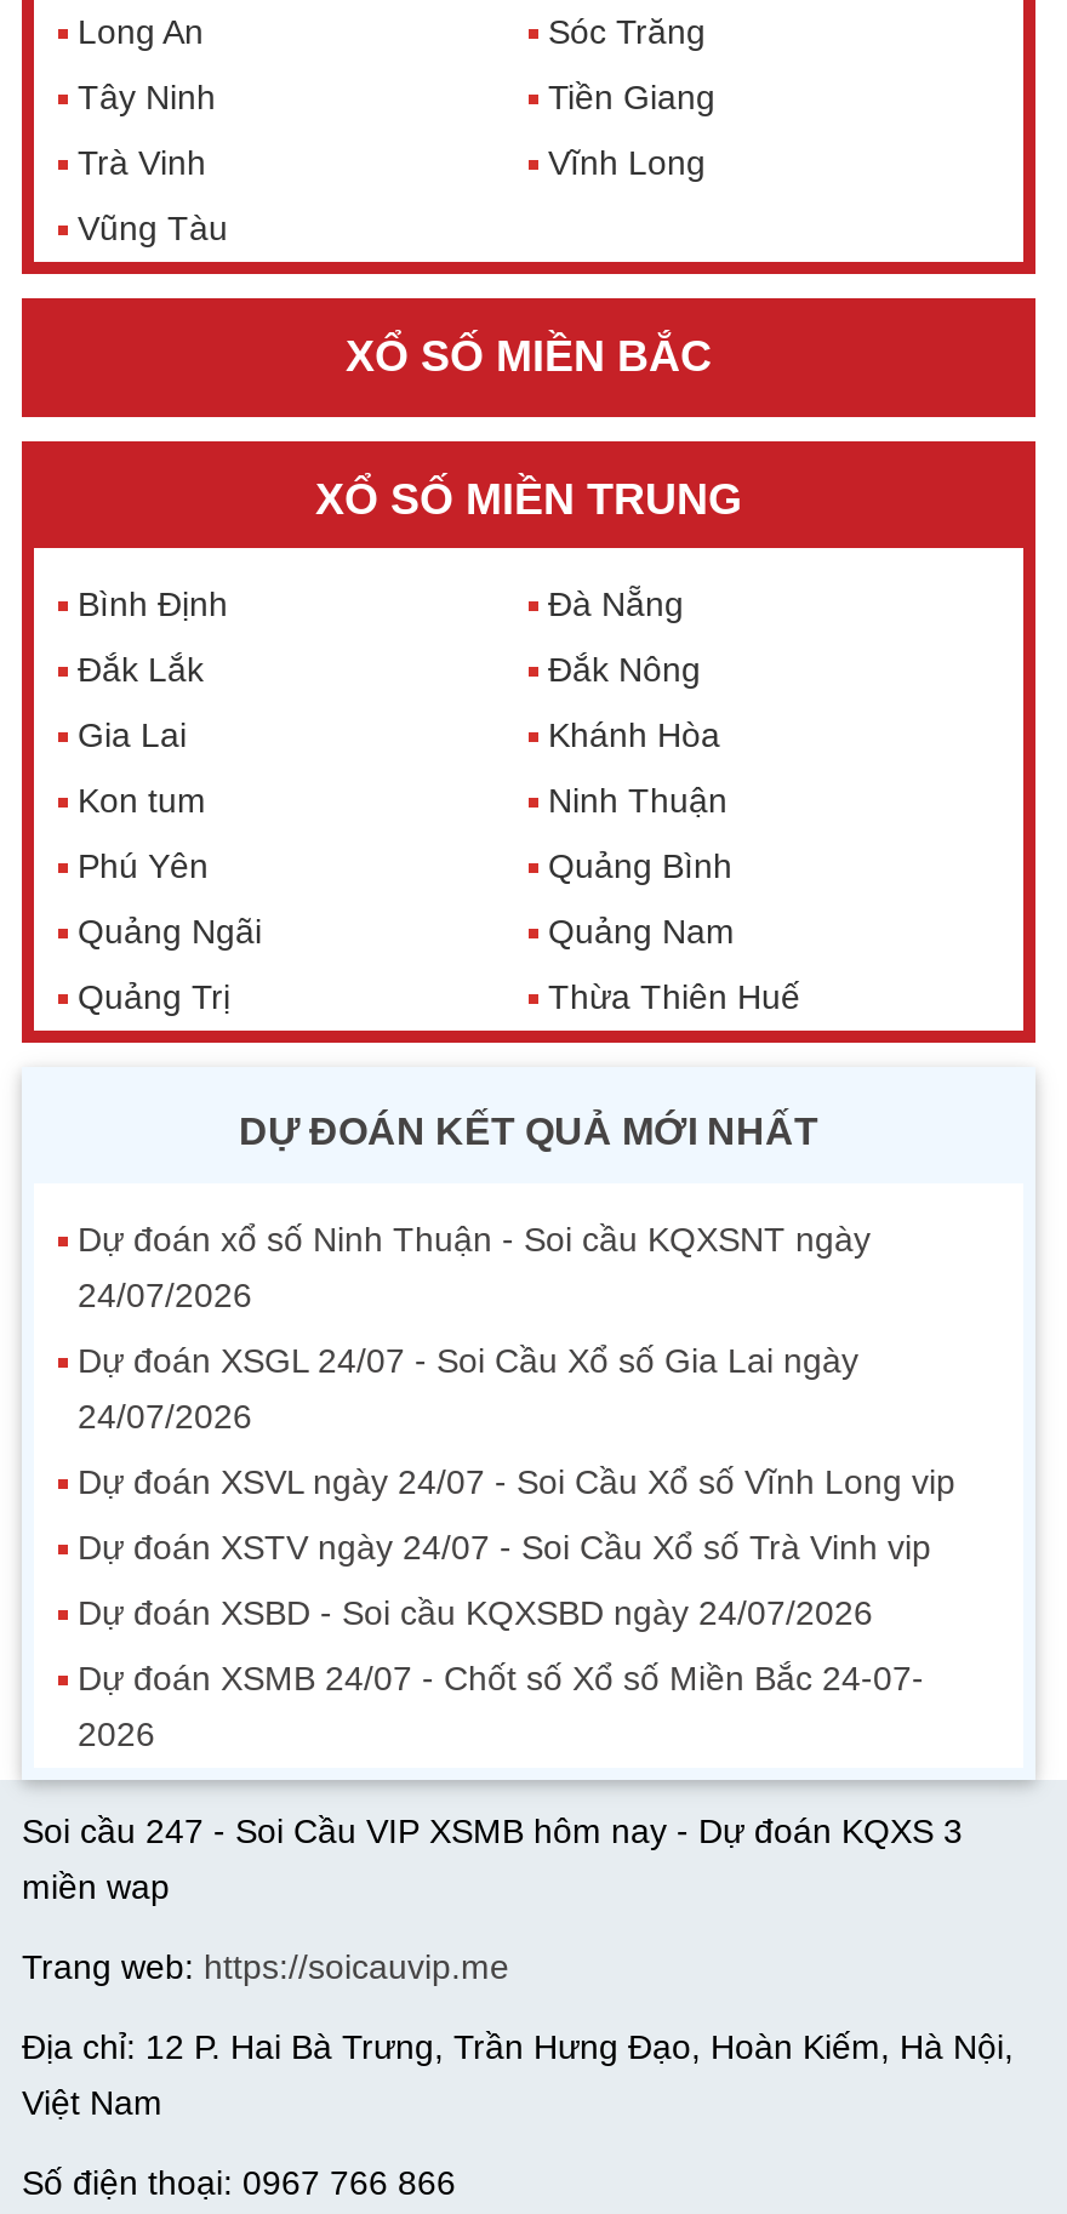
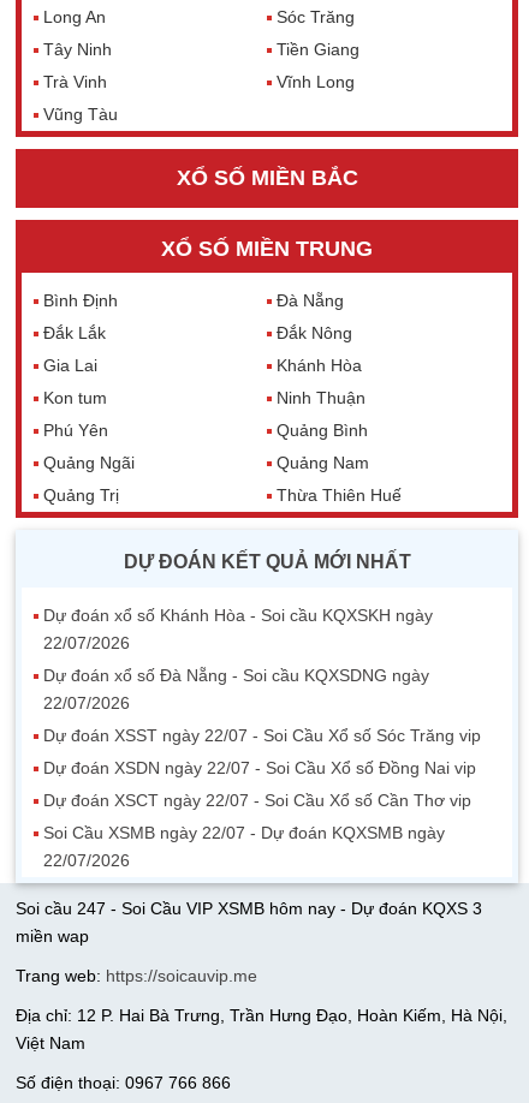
[78,1220,871,1314] Dự đoán xổ số Ninh Thuận - Soi cầu KQXSNT ngày | 24/07/2026 -> [43,606,433,652] Dự đoán xổ số Khánh Hòa - Soi cầu KQXSKH ngày | 22/07/2026
[78,1341,858,1436] Dự đoán XSGL 24/07 - Soi Cầu Xổ số Gia Lai ngày | 24/07/2026 -> [43,666,429,713] Dự đoán xổ số Đà Nẵng - Soi cầu KQXSDNG ngày | 22/07/2026
[78,1462,955,1501] Dự đoán XSVL ngày 24/07 - Soi Cầu Xổ số Vĩnh Long vip -> [43,726,481,745] Dự đoán XSST ngày 22/07 - Soi Cầu Xổ số Sóc Trăng vip
[78,1528,931,1567] Dự đoán XSTV ngày 24/07 - Soi Cầu Xổ số Trà Vinh vip -> [43,758,476,777] Dự đoán XSDN ngày 22/07 - Soi Cầu Xổ số Đồng Nai vip
[78,1593,873,1632] Dự đoán XSBD - Soi cầu KQXSBD ngày 24/07/2026 -> [43,791,471,810] Dự đoán XSCT ngày 22/07 - Soi Cầu Xổ số Cần Thơ vip
[78,1659,924,1753] Dự đoán XSMB 24/07 - Chốt số Xổ số Miền Bắc 24-07- | 2026 -> [43,823,445,870] Soi Cầu XSMB ngày 22/07 - Dự đoán KQXSMB ngày | 22/07/2026

